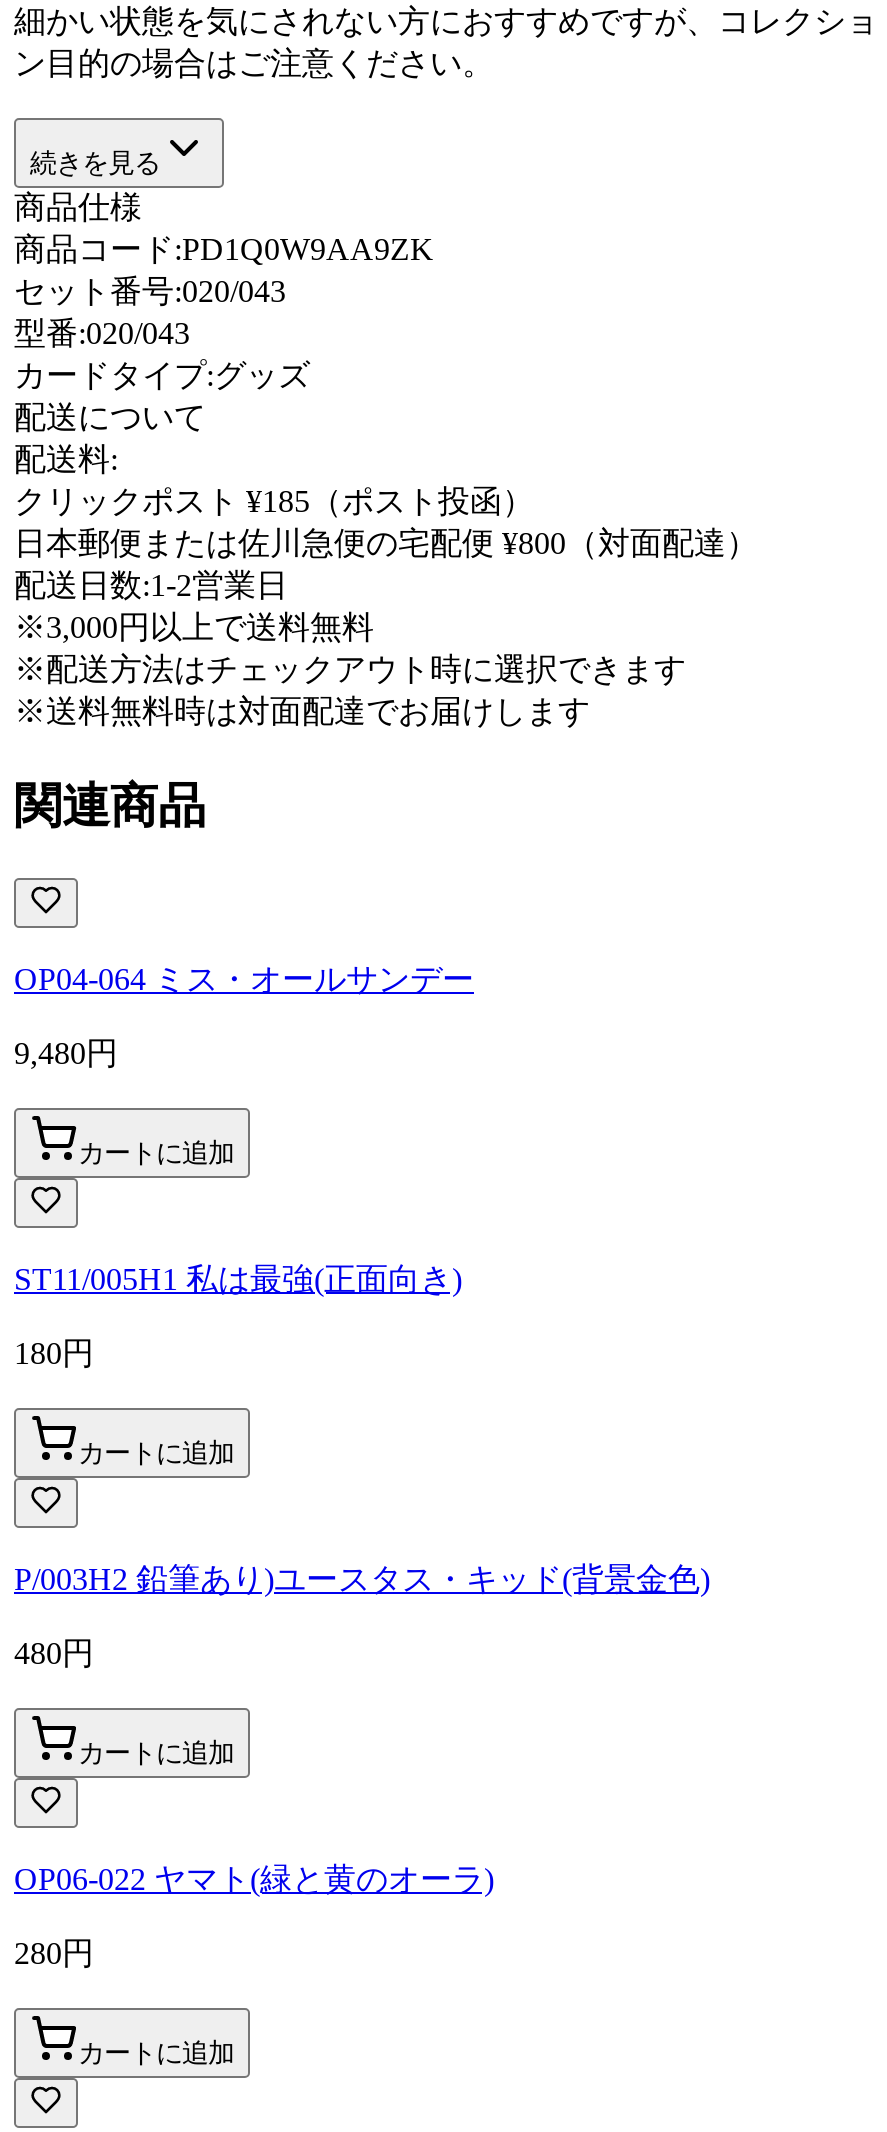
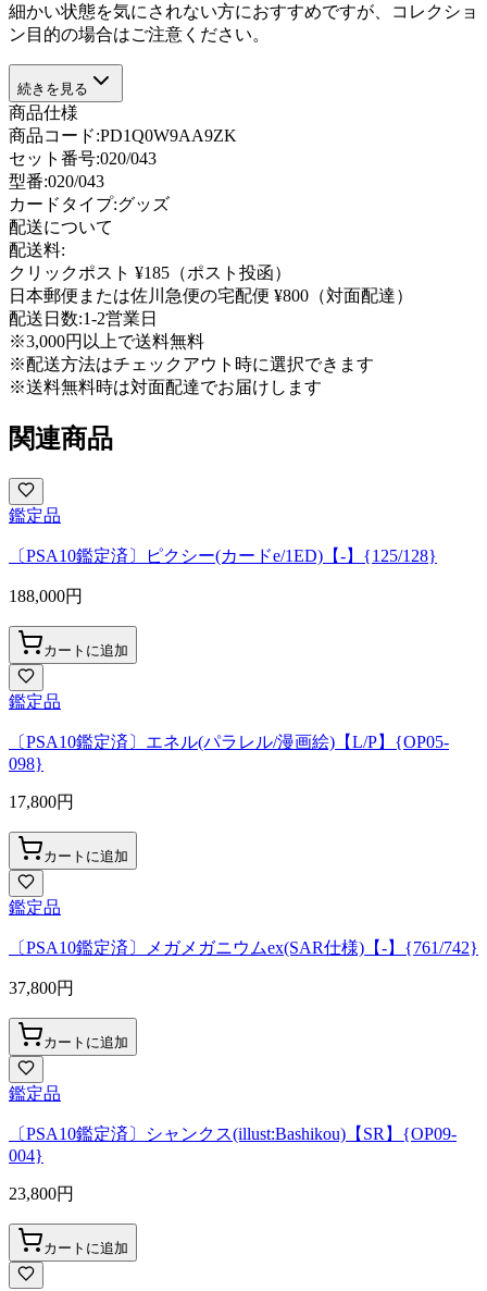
[14,962,474,1070] OP04-064 ミス・オールサンデー | 9,480円 -> [9,506,437,605] 鑑定品 | 〔PSA10鑑定済〕ピクシー(カードe/1ED)【-】{125/128} | 188,000円
[14,1262,462,1370] ST11/005H1 私は最強(正面向き) | 180円 -> [9,693,449,811] 鑑定品 | 〔PSA10鑑定済〕エネル(パラレル/漫画絵)【L/P】{OP05- | 098} | 17,800円
[14,1562,710,1670] P/003H2 鉛筆あり)ユースタス・キッド(背景金色) | 480円 -> [9,898,478,997] 鑑定品 | 〔PSA10鑑定済〕メガメガニウムex(SAR仕様)【-】{761/742} | 37,800円
[14,1862,494,1970] OP06-022 ヤマト(緑と黄のオーラ) | 280円 -> [9,1084,457,1203] 鑑定品 | 〔PSA10鑑定済〕シャンクス(illust:Bashikou)【SR】{OP09- | 004} | 23,800円

